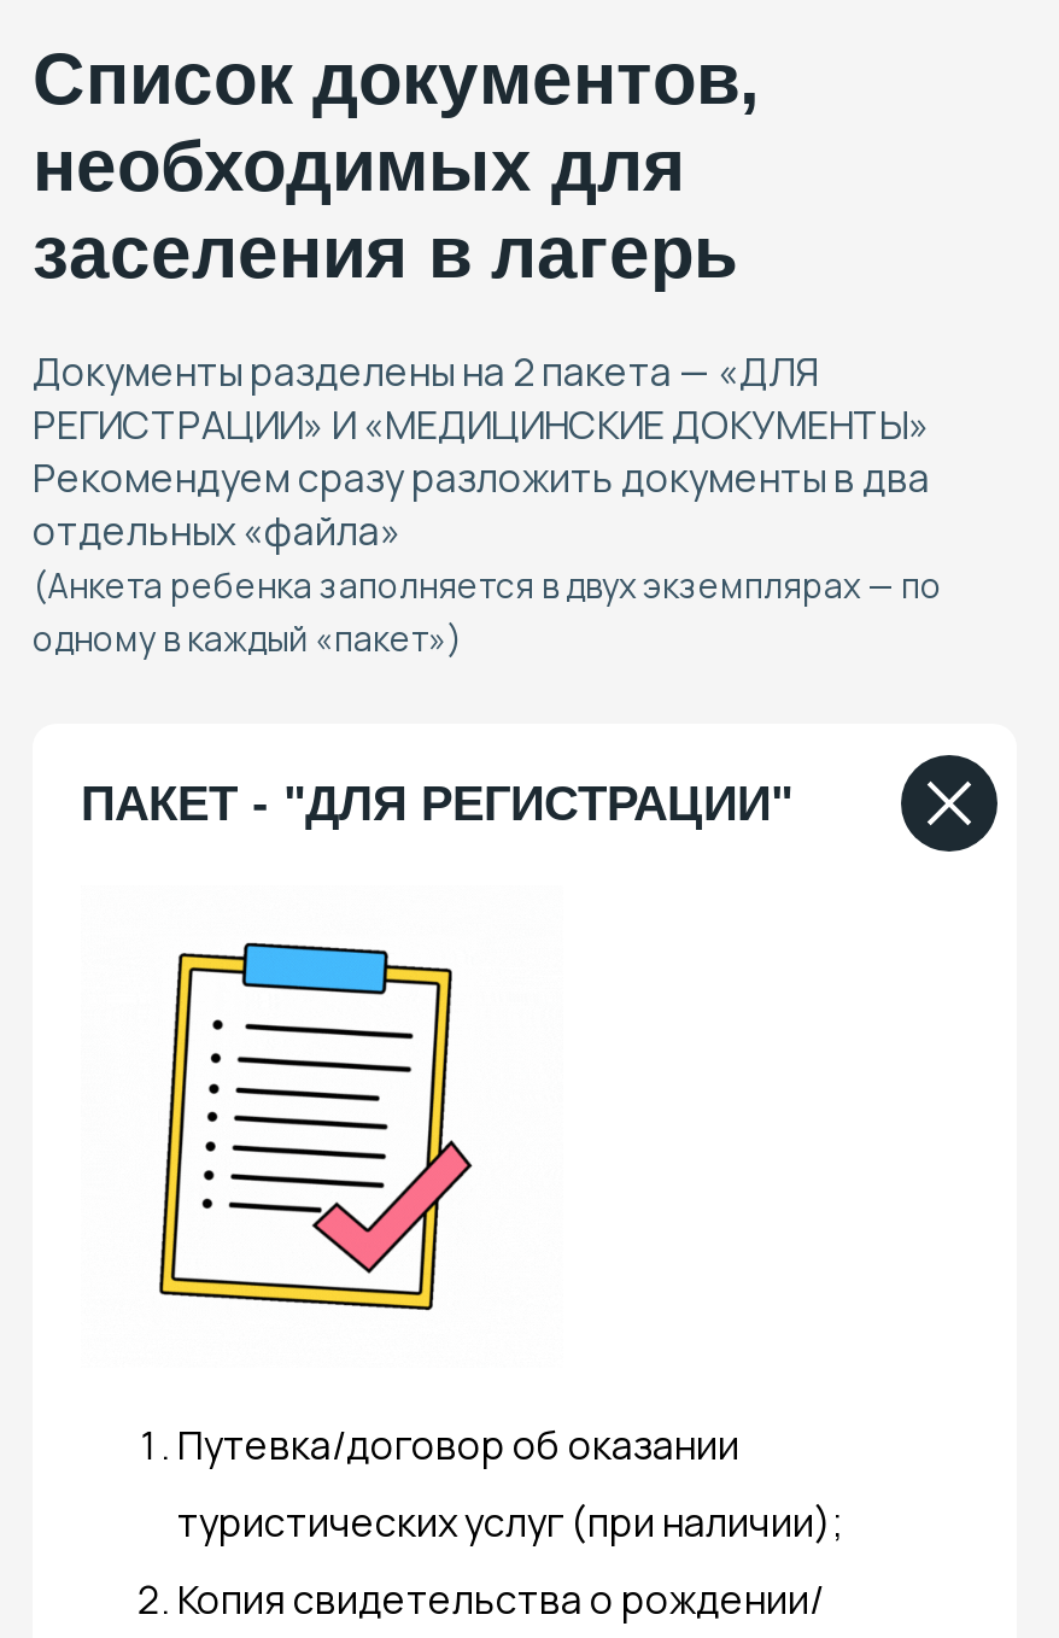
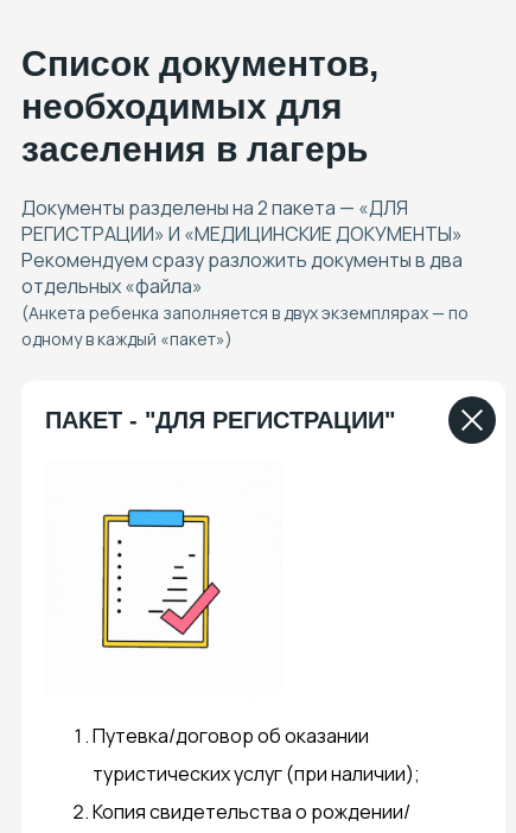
[156,941,474,1312] [image] -> [83,489,237,669] [image]

